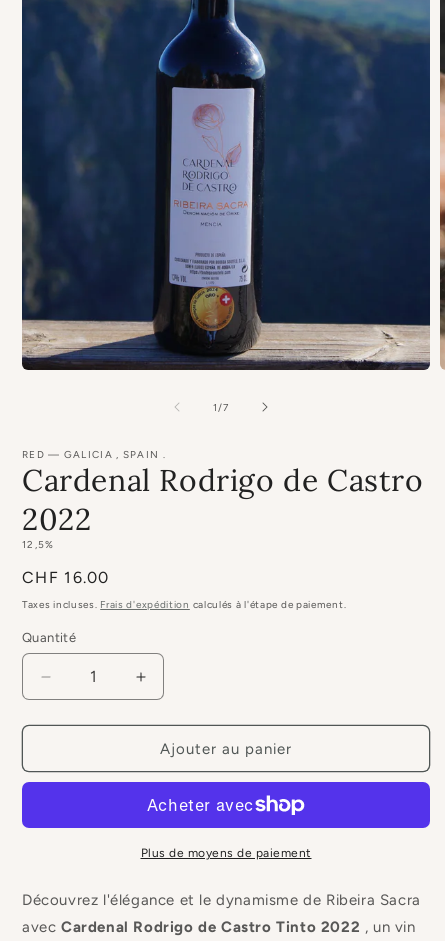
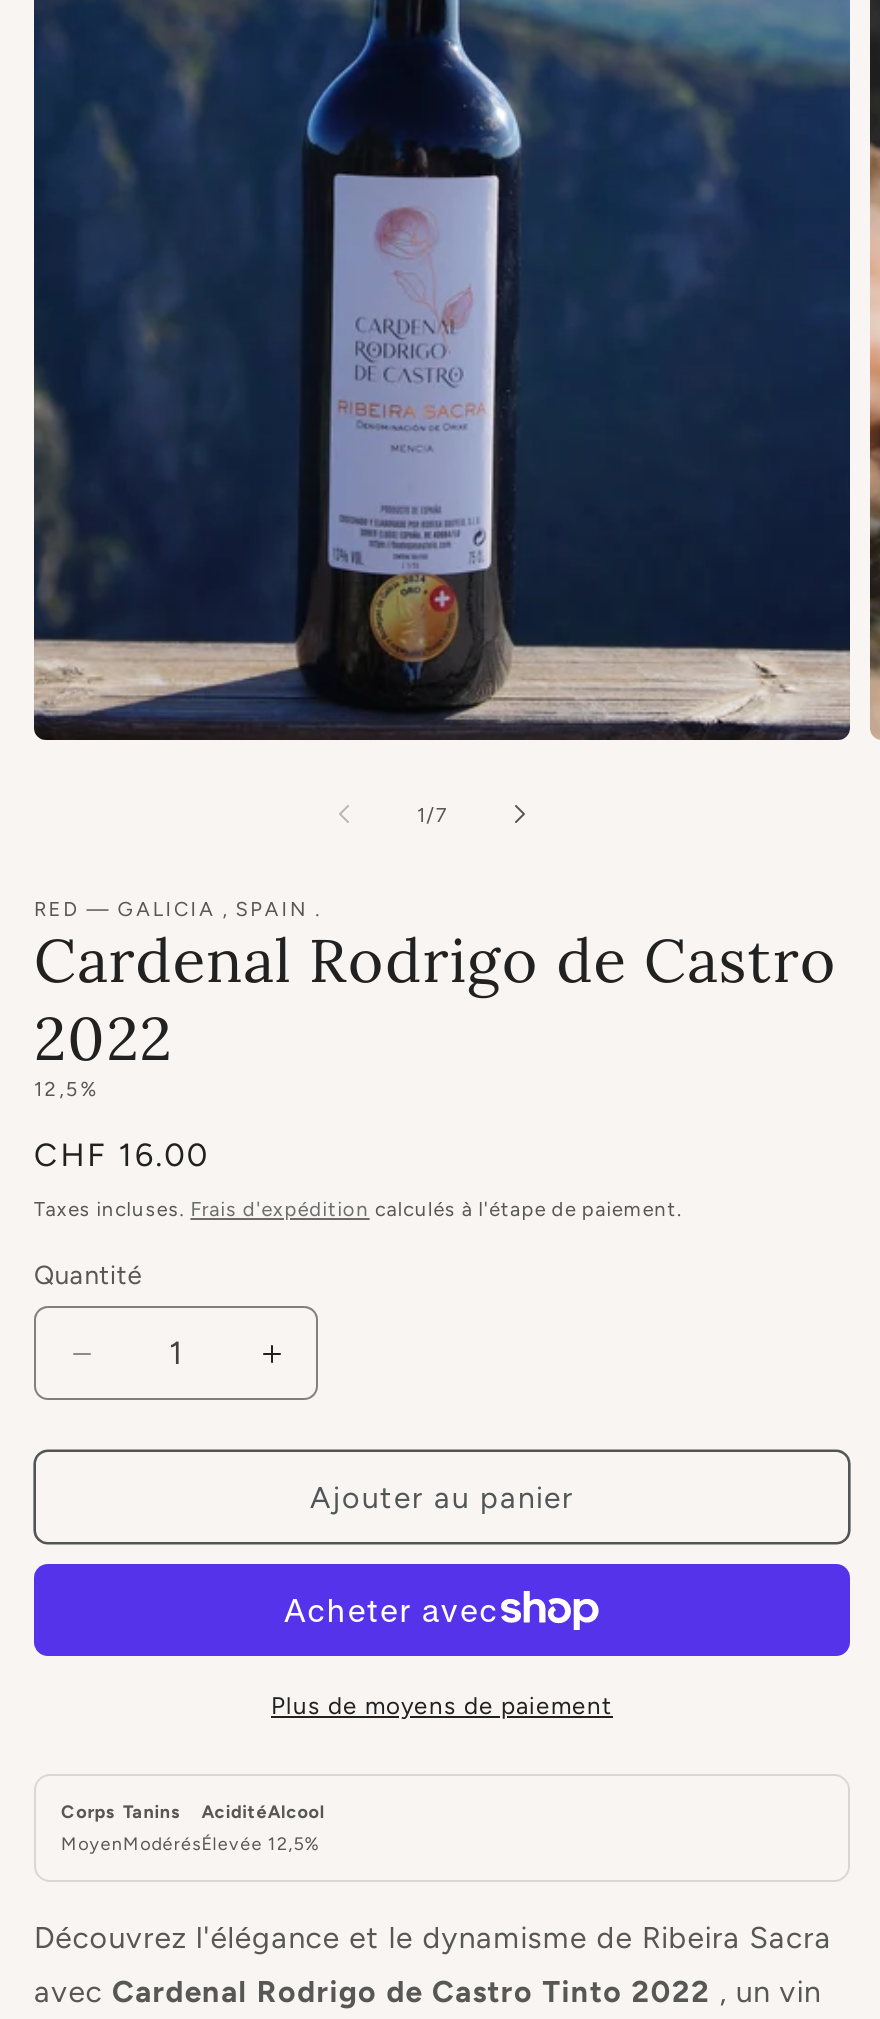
none -> [61,1800,123,1854] Corps | Moyen
none -> [123,1800,201,1854] Tanins | Modérés
none -> [201,1800,268,1854] Acidité | Élevée
none -> [268,1800,325,1854] Alcool | 12,5%

